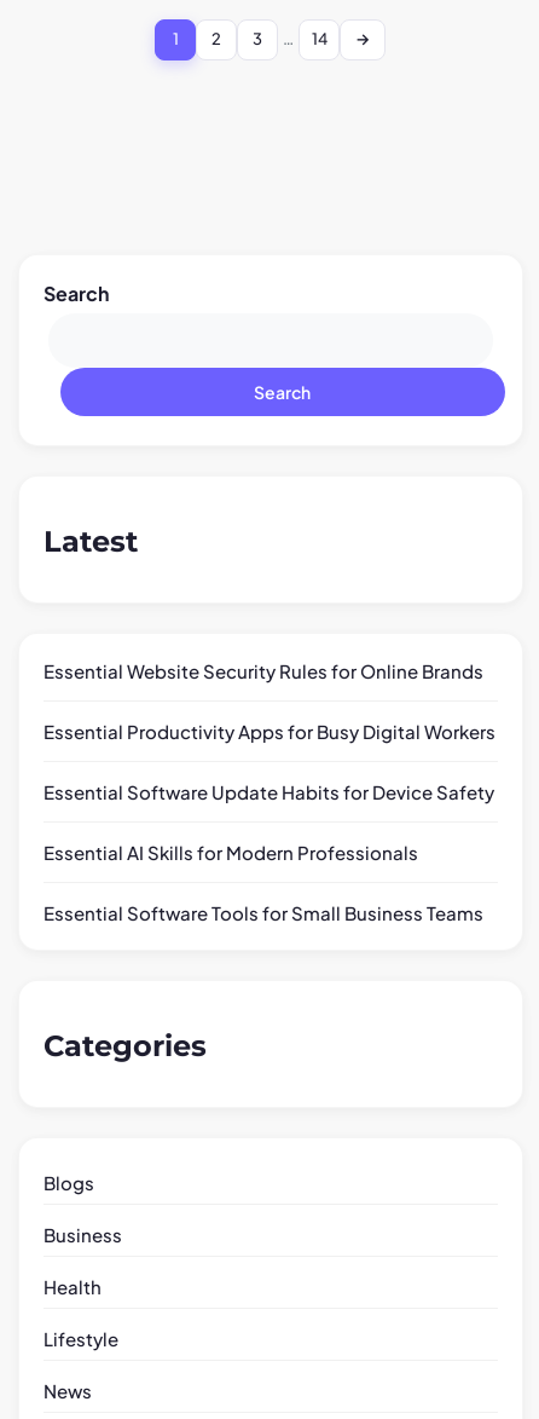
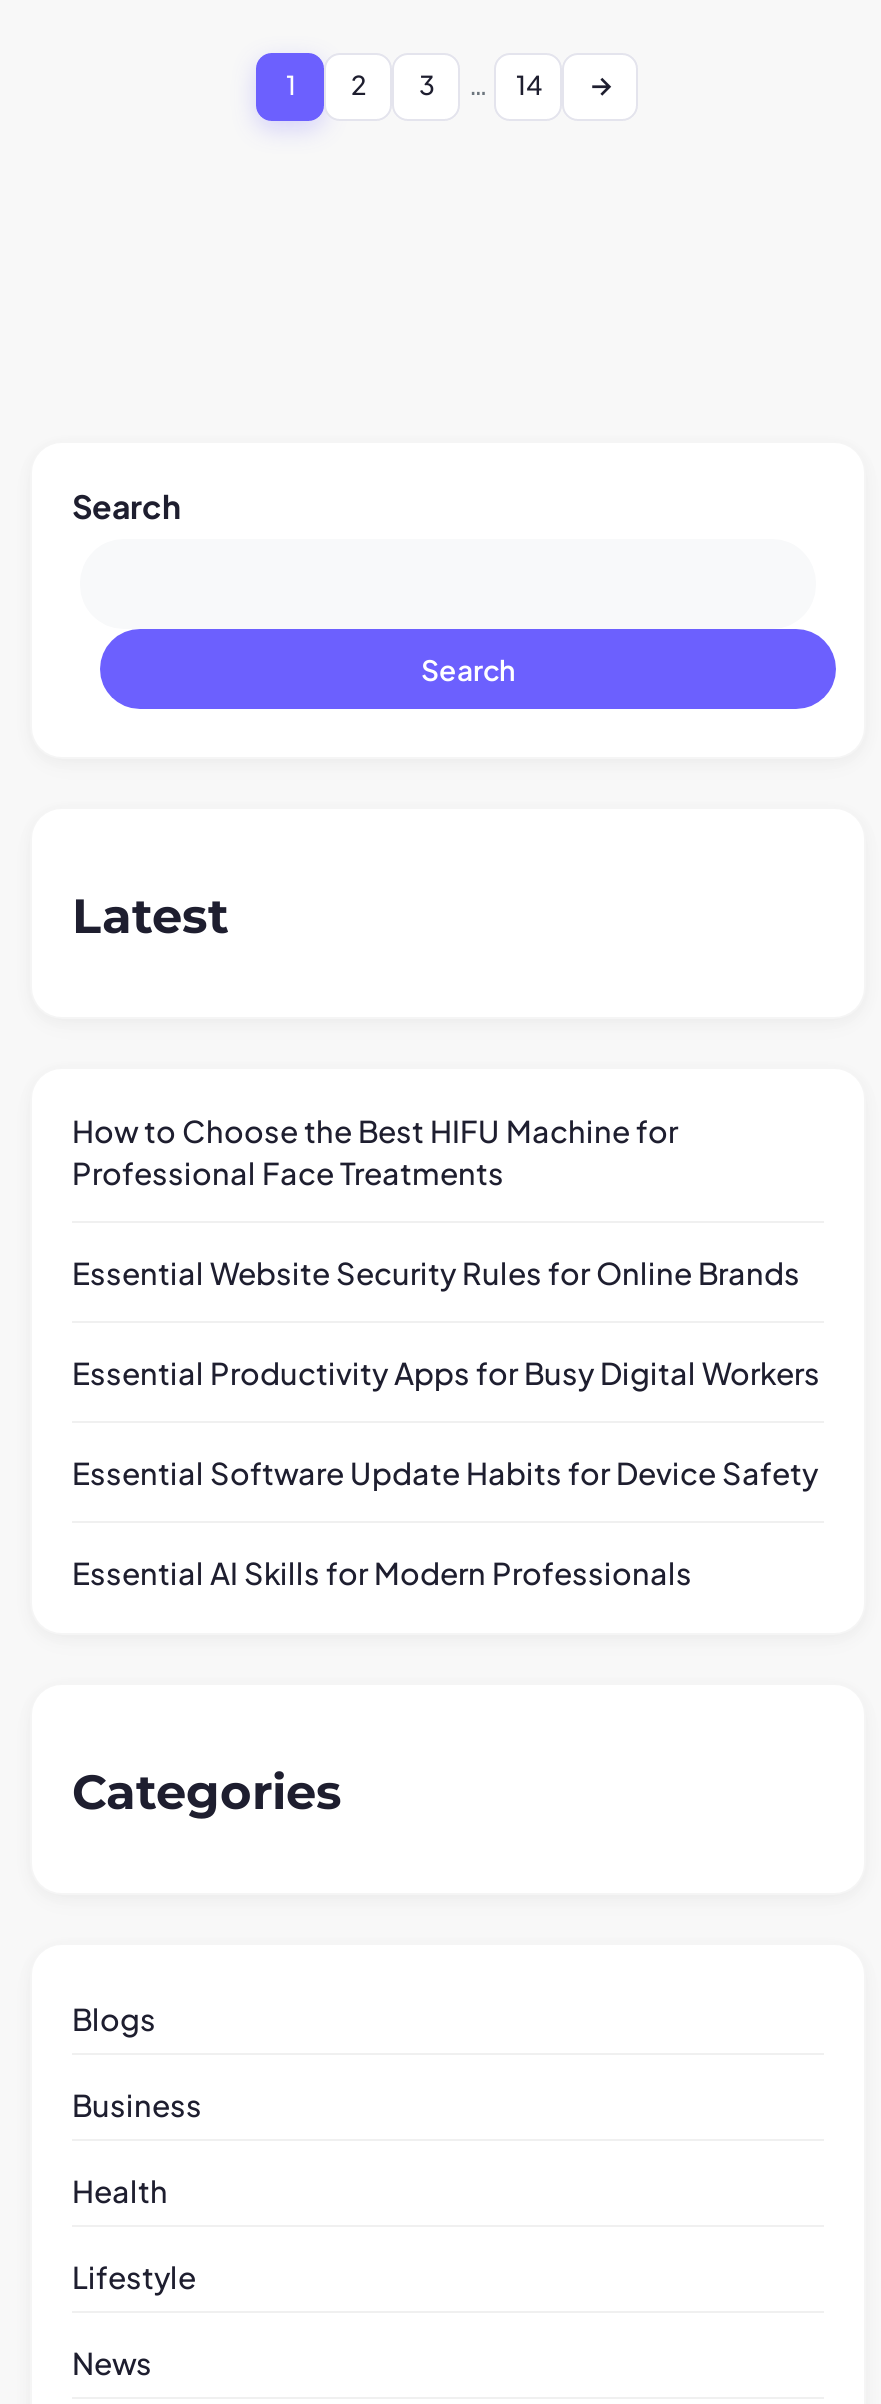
none -> [72,1110,678,1190] How to Choose the Best HIFU Machine for | Professional Face Treatments
moved [44,659,495,863] -> [72,1252,820,1590]: Essential Website Security Rules for Online Brands | Essential Productivity Apps for Busy Digital Workers | Essential Software Update Habits for Device Safety | Essential AI Skills for Modern Professionals
[44,901,483,924] Essential Software Tools for Small Business Teams -> none

